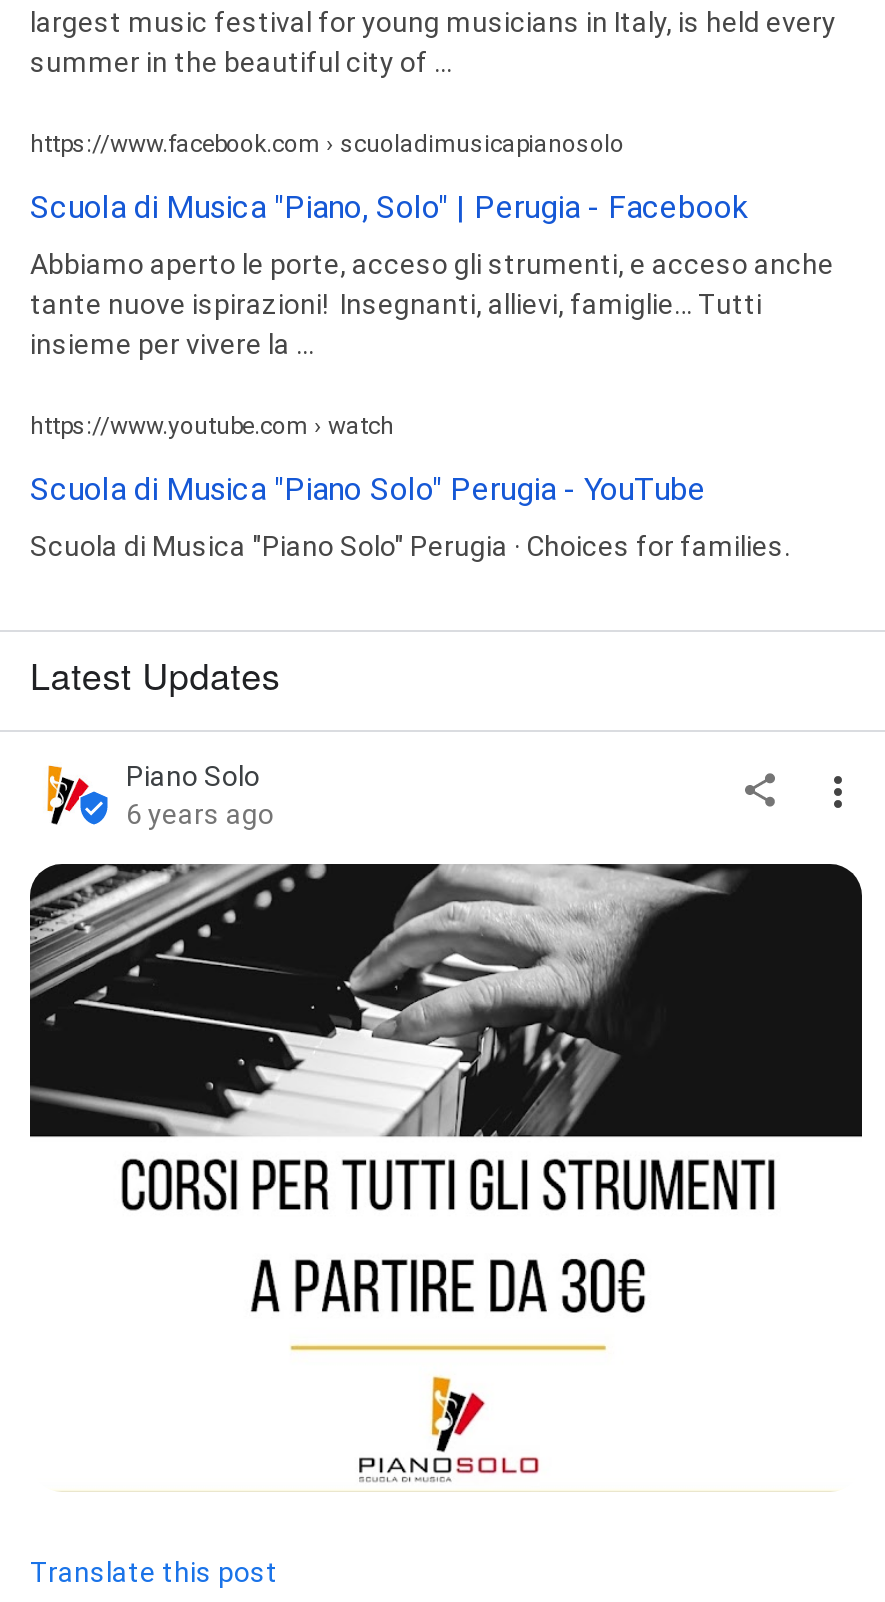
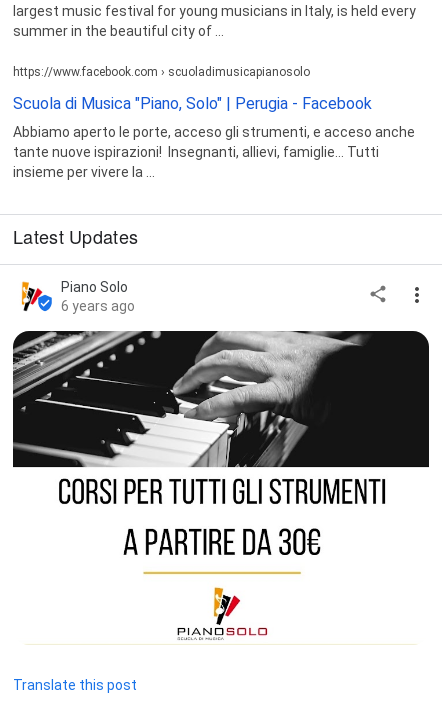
[30,412,790,562] https://www.youtube.com › watch | Scuola di Musica "Piano Solo" Perugia - YouTube | Scuola di Musica "Piano Solo" Perugia · Choices for families. -> none

